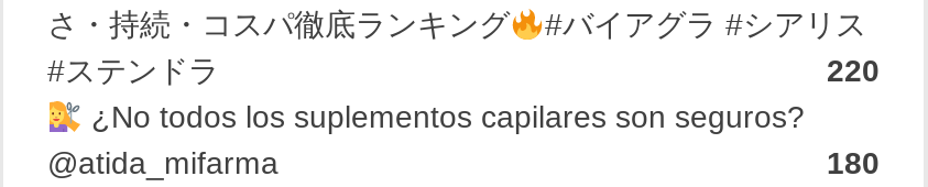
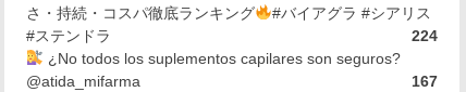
[827,54,880,89] 220 -> [412,27,438,44] 224
[827,146,880,182] 180 -> [412,72,438,89] 167

